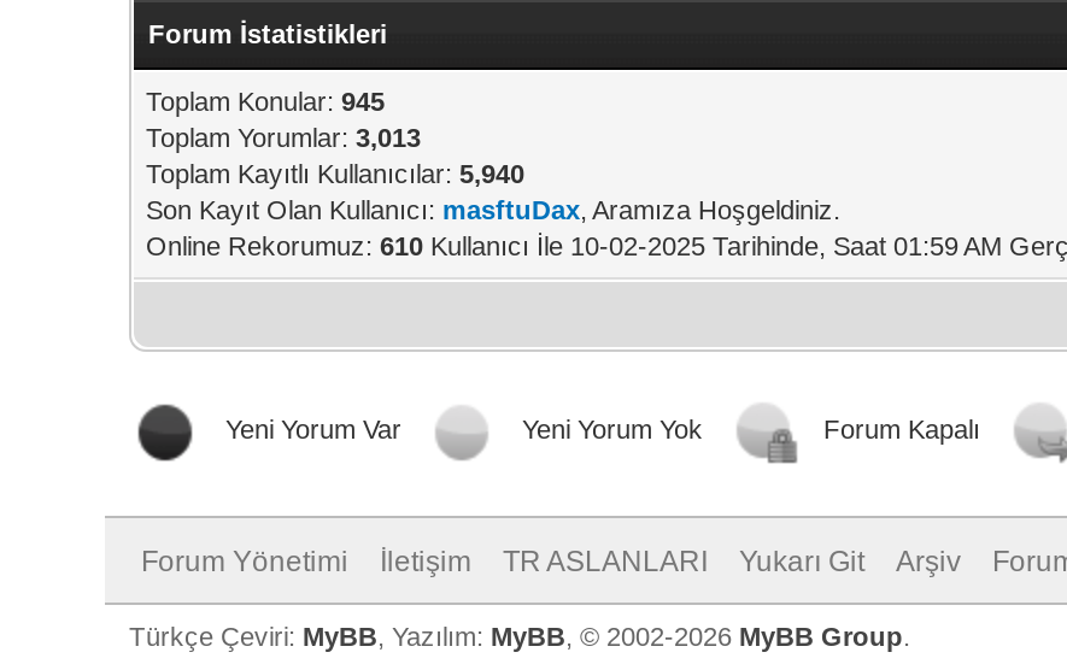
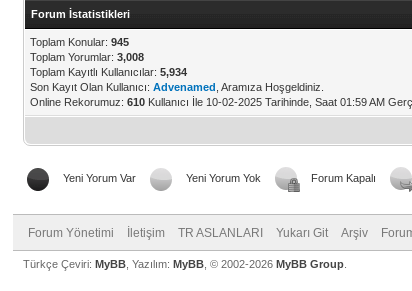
[146,123,421,152] Toplam Yorumlar: 3,013 -> [30,51,144,63] Toplam Yorumlar: 3,008
[146,159,524,188] Toplam Kayıtlı Kullanıcılar: 5,940 -> [30,66,187,78] Toplam Kayıtlı Kullanıcılar: 5,934
[146,195,840,224] Son Kayıt Olan Kullanıcı: masftuDax, Aramıza Hoşgeldiniz. -> [30,81,324,93] Son Kayıt Olan Kullanıcı: Advenamed, Aramıza Hoşgeldiniz.

